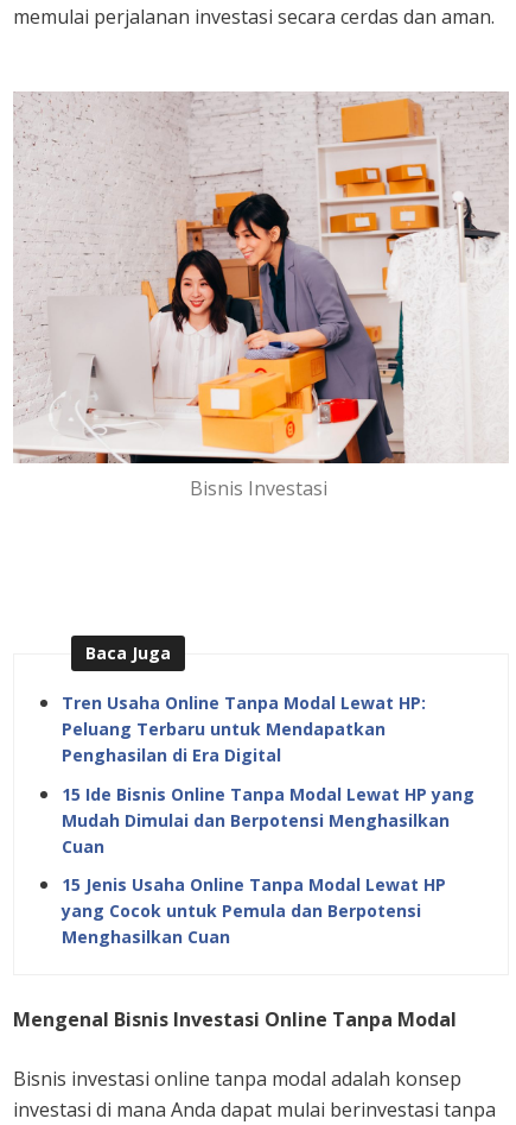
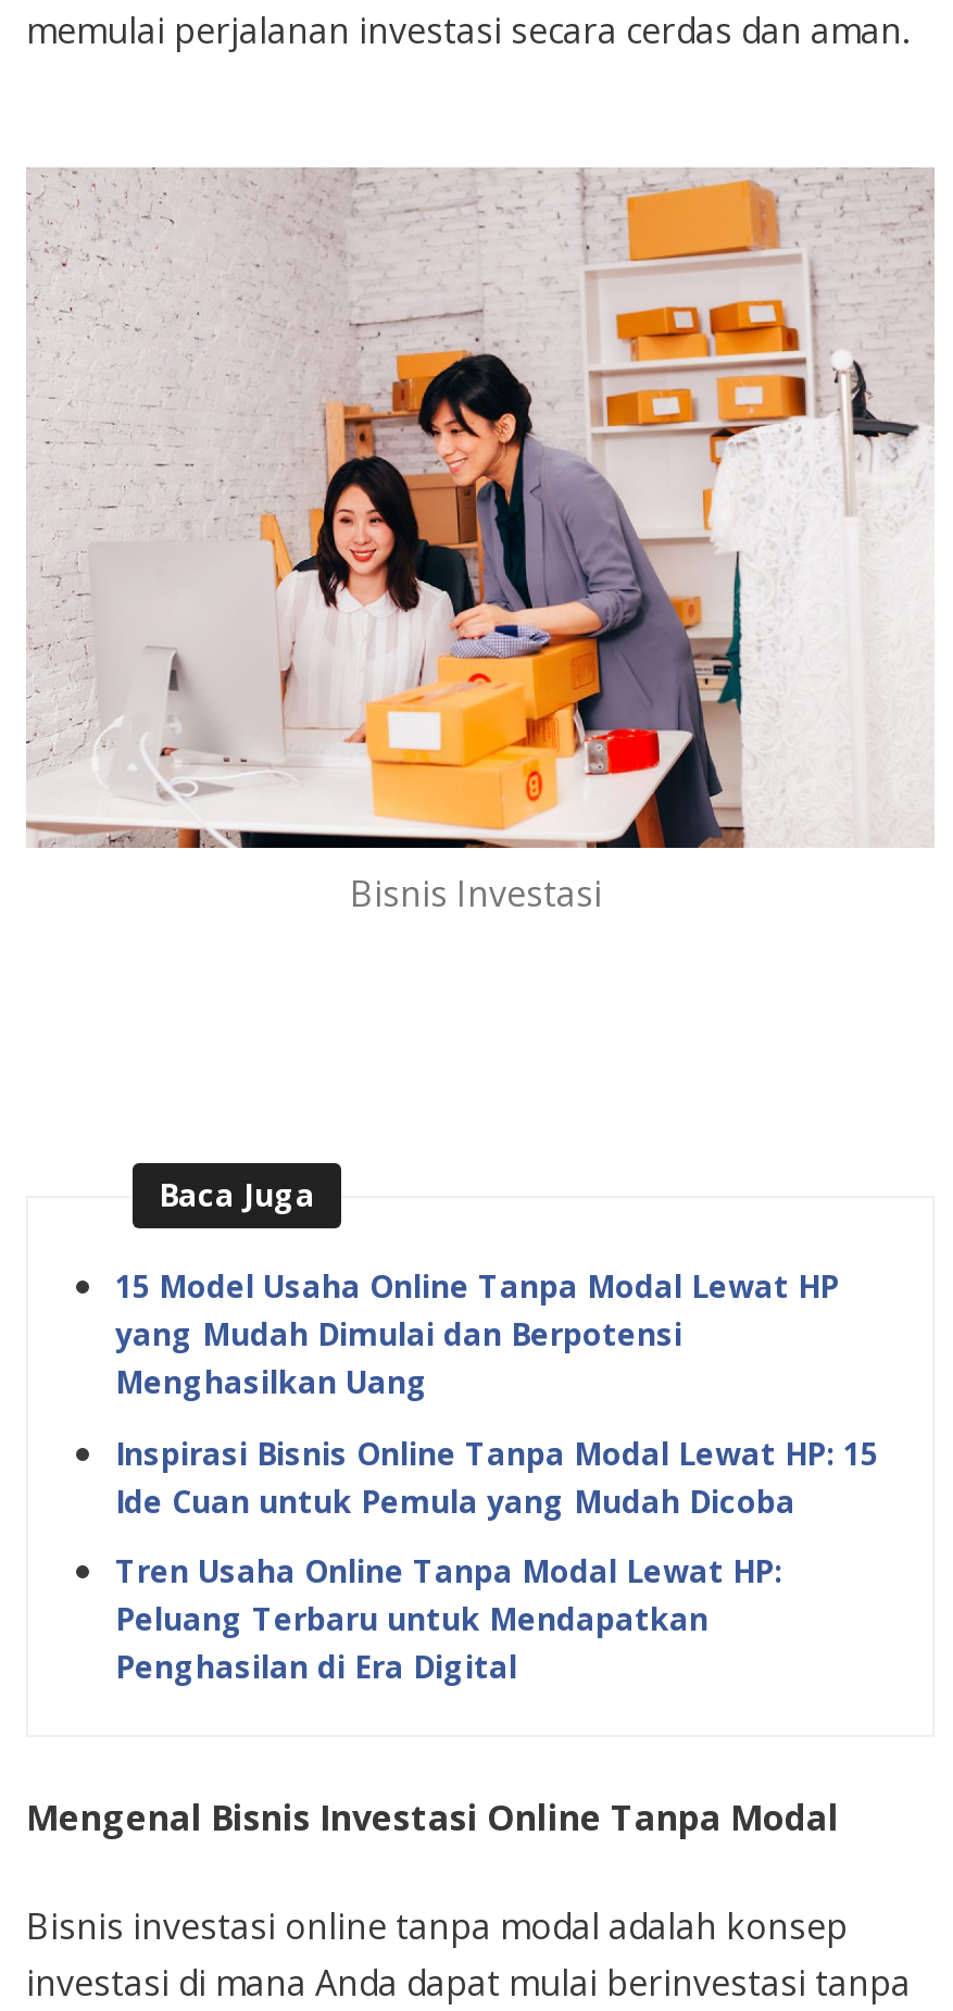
none -> [115,1266,878,1521] 15 Model Usaha Online Tanpa Modal Lewat HP | yang Mudah Dimulai dan Berpotensi | Menghasilkan Uang | Inspirasi Bisnis Online Tanpa Modal Lewat HP: 15 | Ide Cuan untuk Pemula yang Mudah Dicoba
moved [62,692,426,766] -> [115,1551,782,1688]: Tren Usaha Online Tanpa Modal Lewat HP: | Peluang Terbaru untuk Mendapatkan | Penghasilan di Era Digital
[62,783,474,948] 15 Ide Bisnis Online Tanpa Modal Lewat HP yang | Mudah Dimulai dan Berpotensi Menghasilkan | Cuan | 15 Jenis Usaha Online Tanpa Modal Lewat HP | yang Cocok untuk Pemula dan Berpotensi | Menghasilkan Cuan -> none

